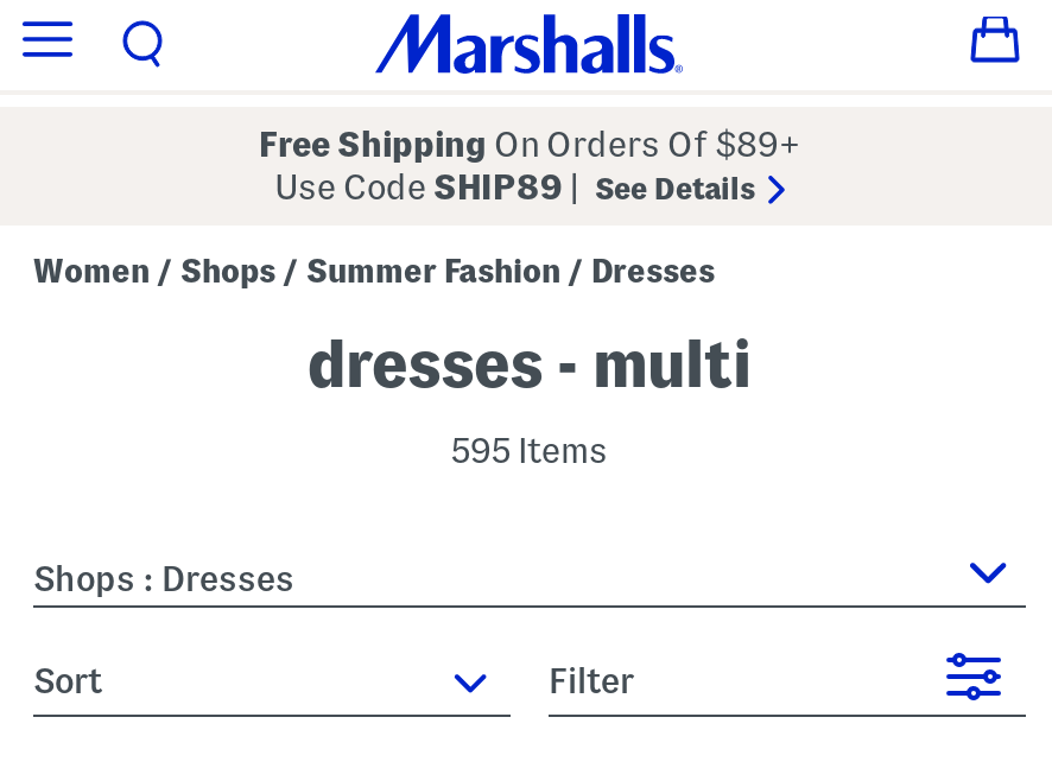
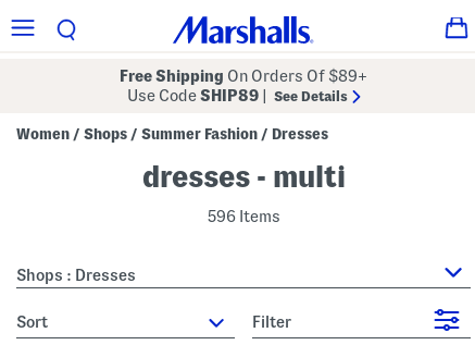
[451,432,608,470] 595 Items -> [207,208,280,225] 596 Items

